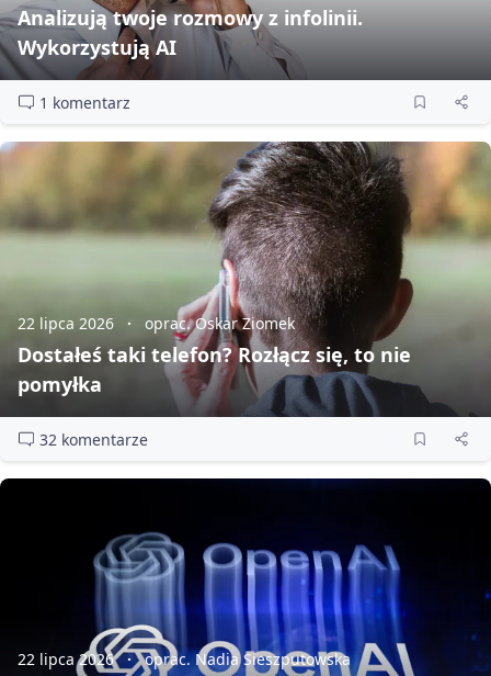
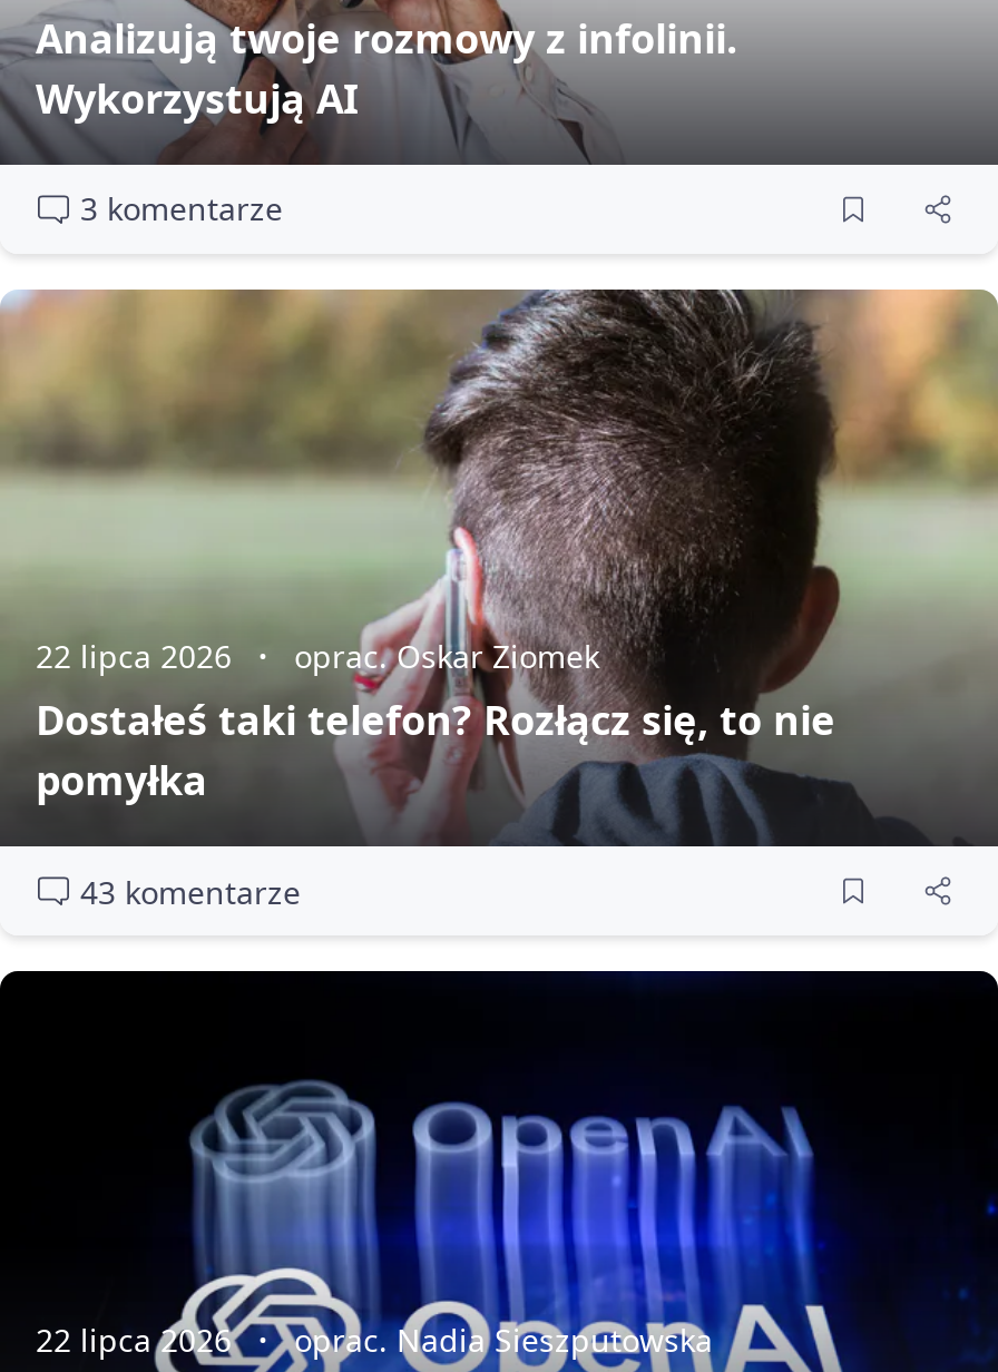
[39,92,130,113] 1 komentarz -> [80,187,283,229] 3 komentarze
[39,429,148,449] 32 komentarze -> [80,870,301,912] 43 komentarze

